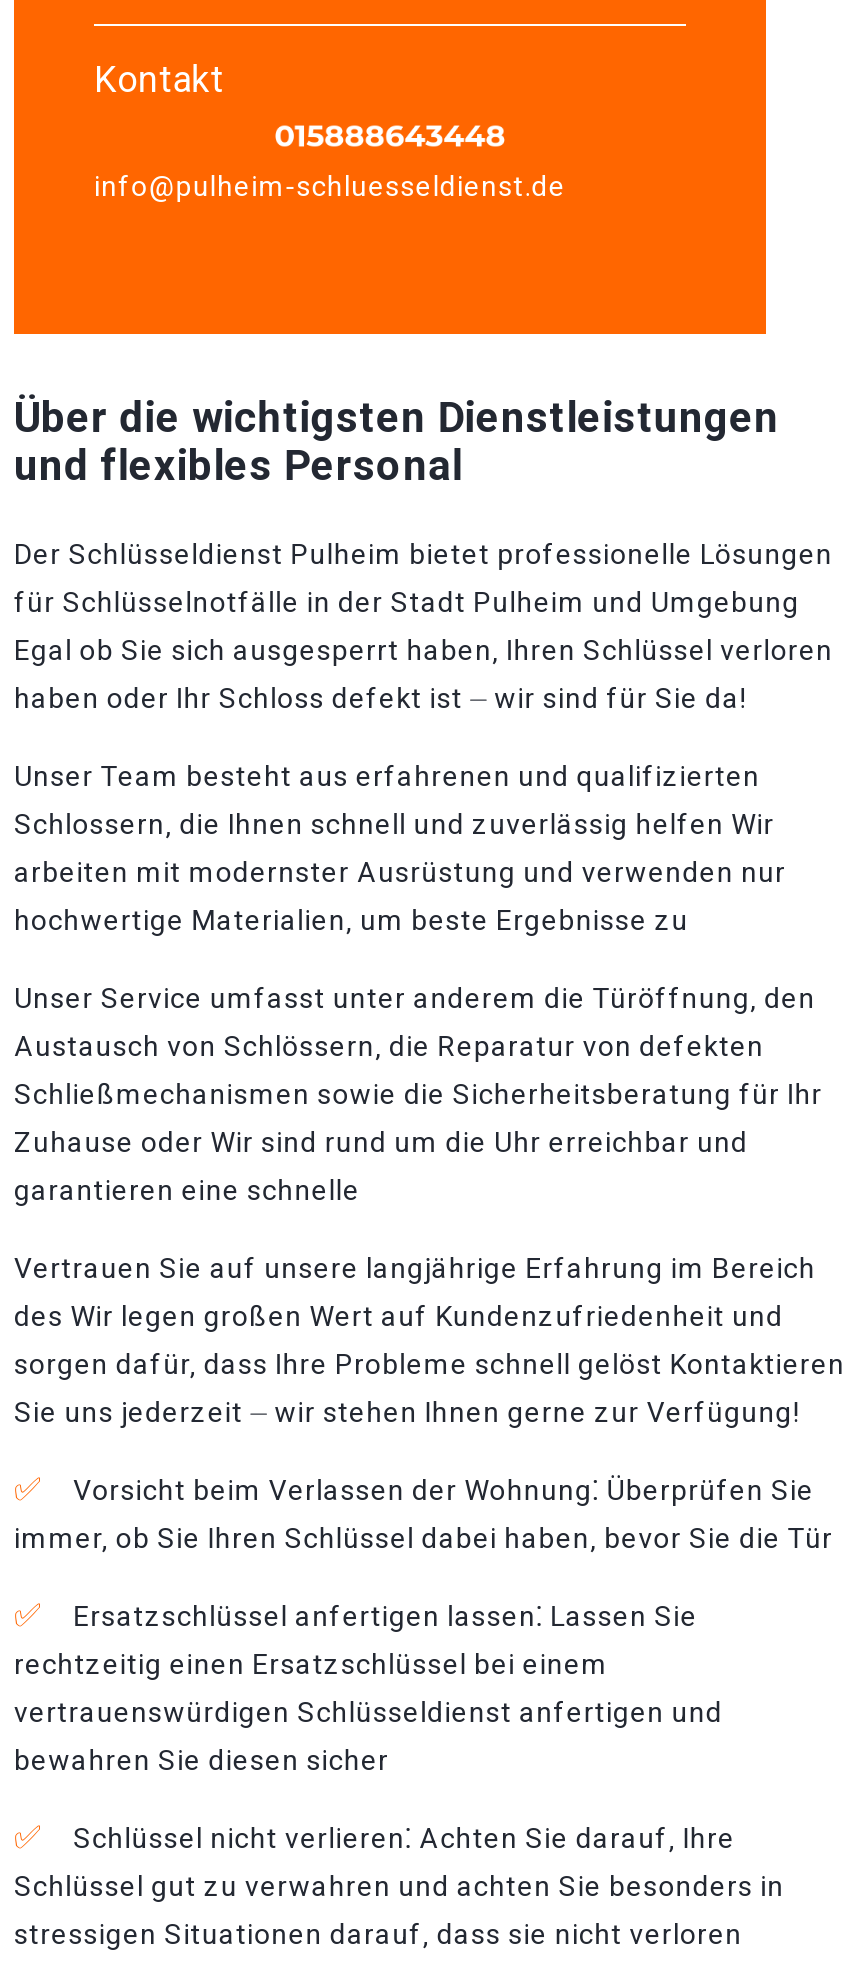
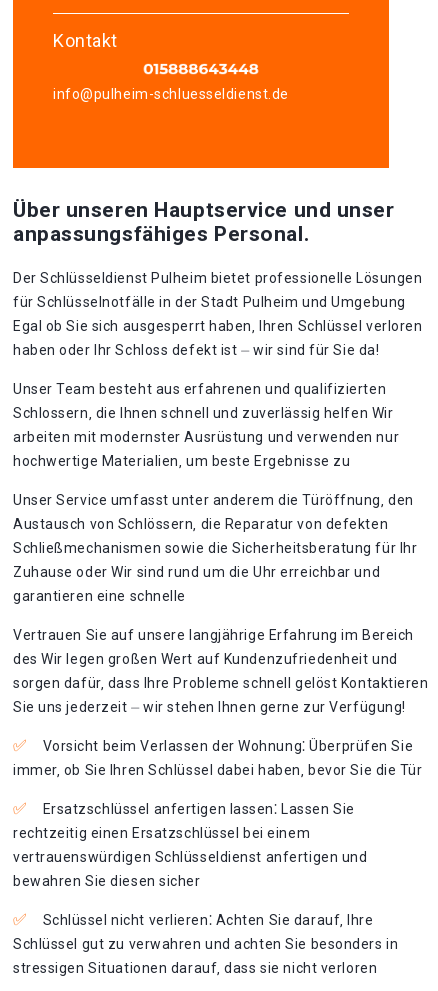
[14,394,779,490] Über die wichtigsten Dienstleistungen | und flexibles Personal -> [13,198,395,246] Über unseren Hauptservice und unser | anpassungsfähiges Personal.

